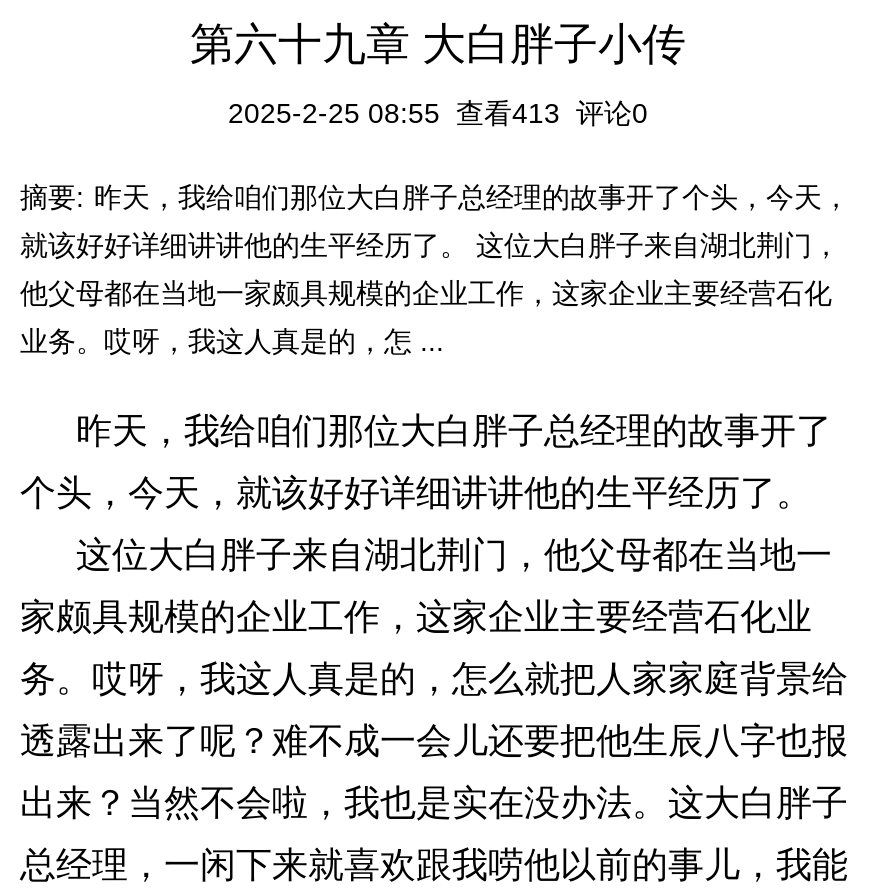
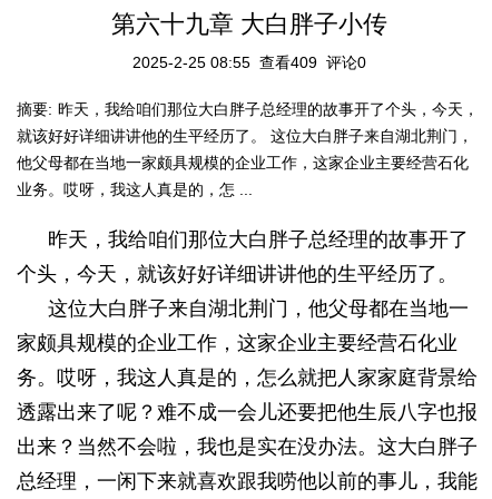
[228,97,648,129] 2025-2-25 08:55 查看413 评论0 -> [132,53,366,71] 2025-2-25 08:55 查看409 评论0

